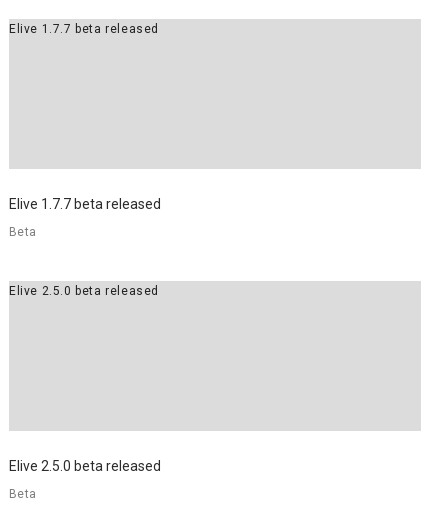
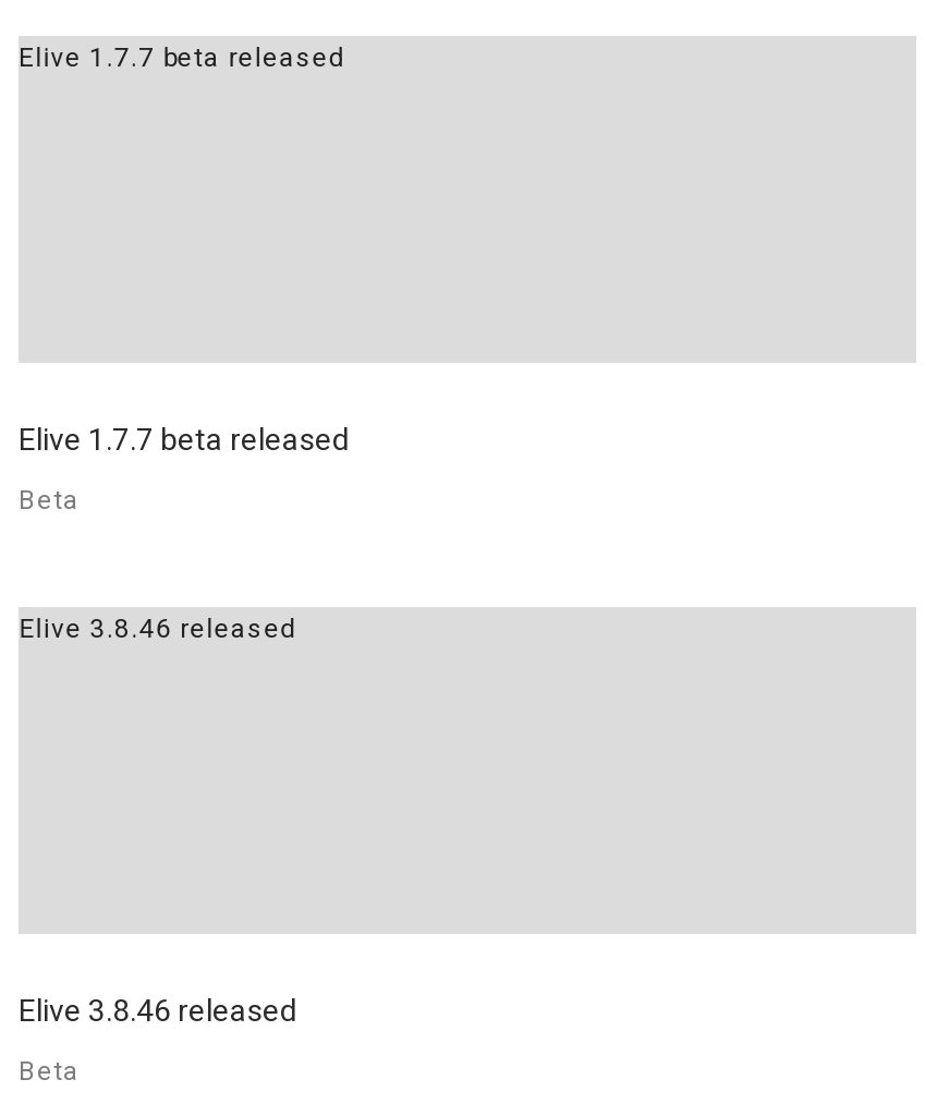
[9,284,159,298] Elive 2.5.0 beta released -> [19,613,297,643] Elive 3.8.46 released
[9,458,161,474] Elive 2.5.0 beta released -> [19,992,297,1027] Elive 3.8.46 released

